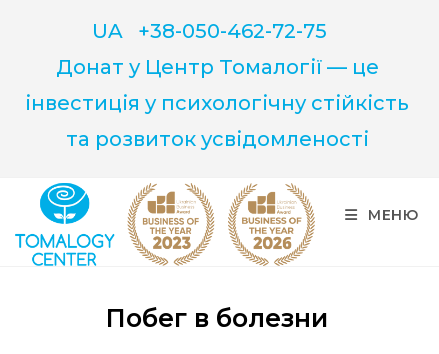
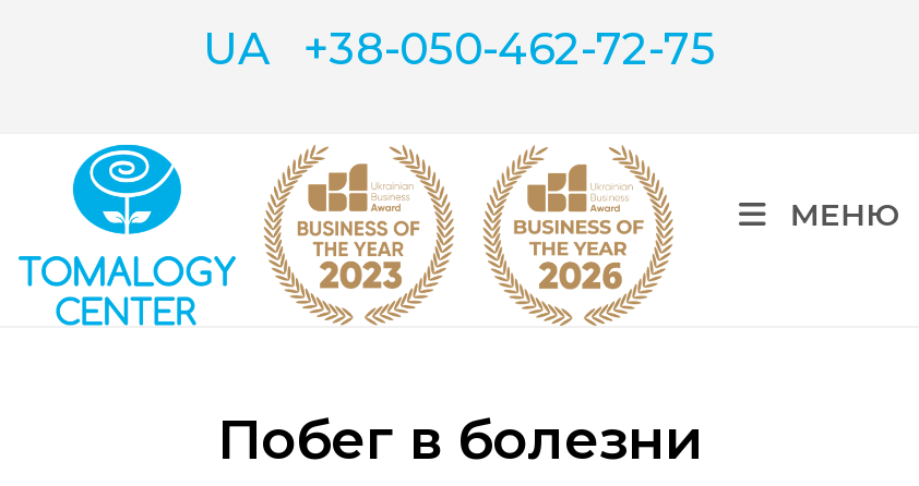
[25,55,409,151] Донат у Центр Томалогії — це | інвестиція у психологічну стійкість | та розвиток усвідомленості -> none

